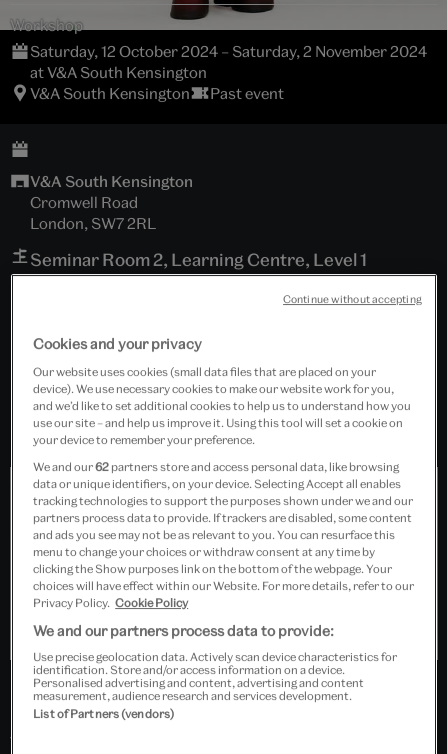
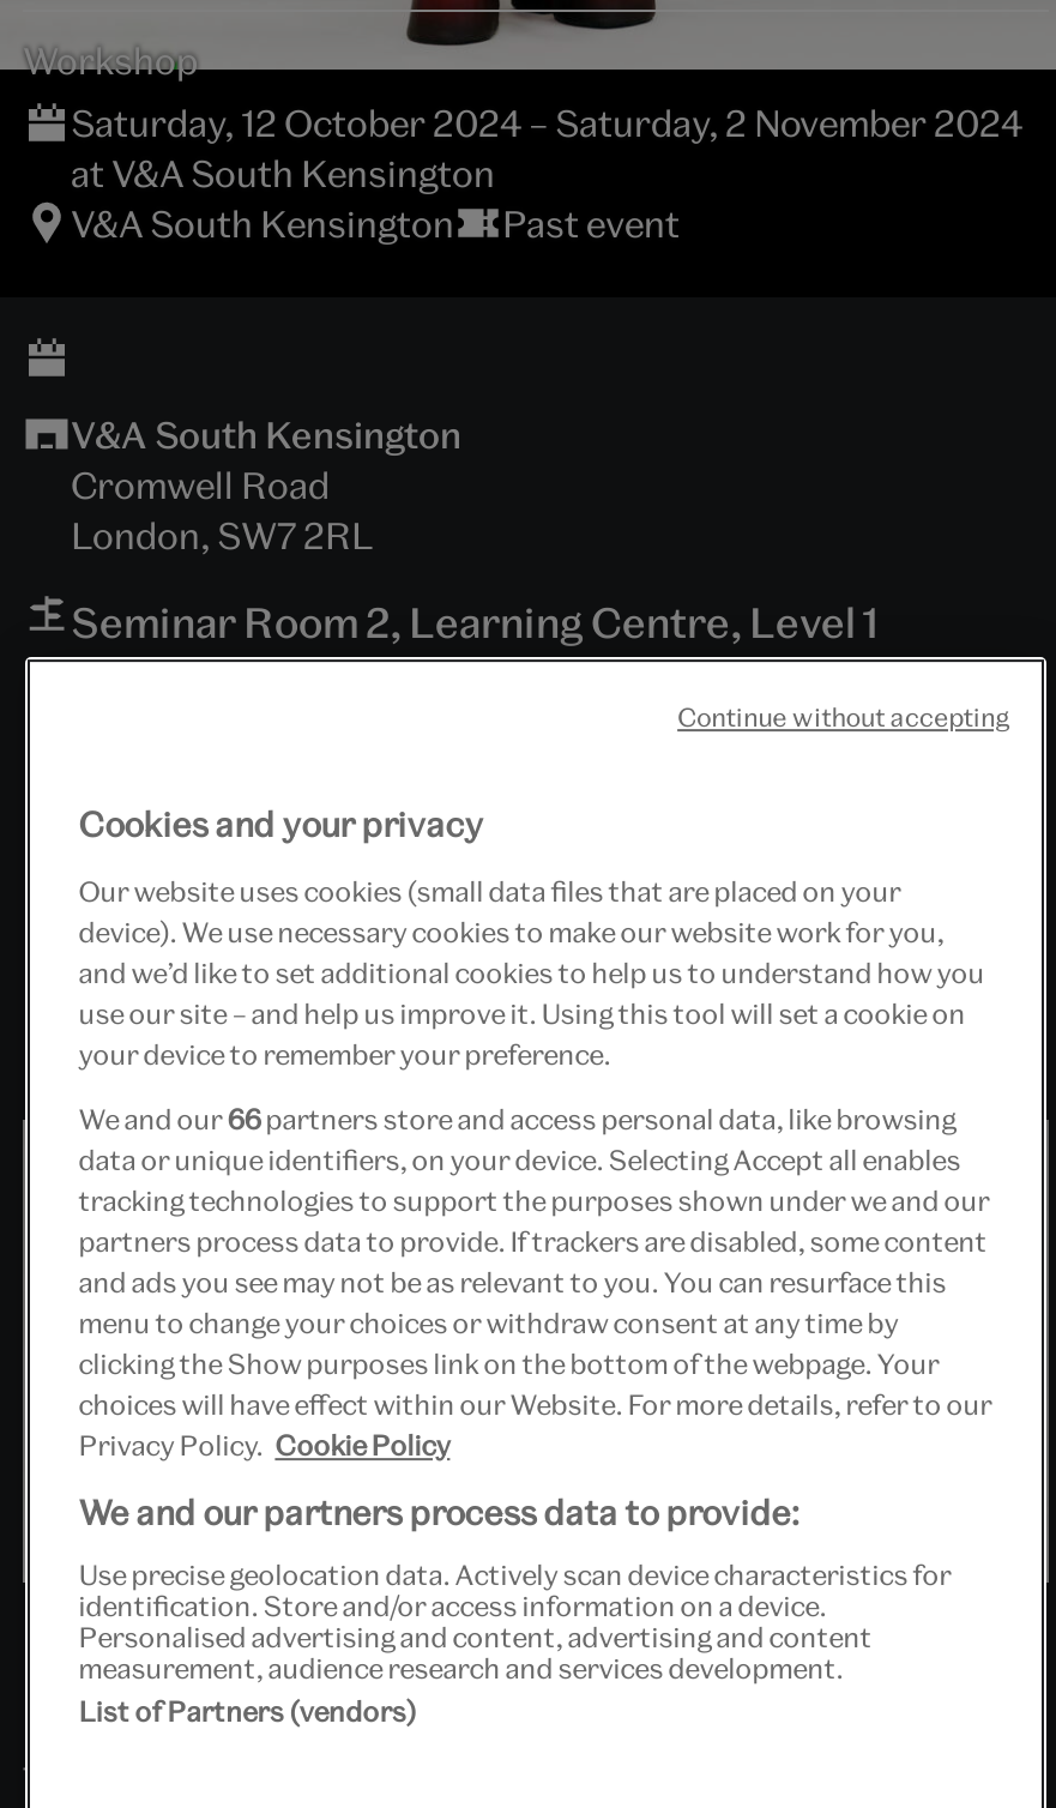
[33,460,399,473] We and our 62 partners store and access personal data, like browsing -> [78,1104,956,1135] We and our 66 partners store and access personal data, like browsing

